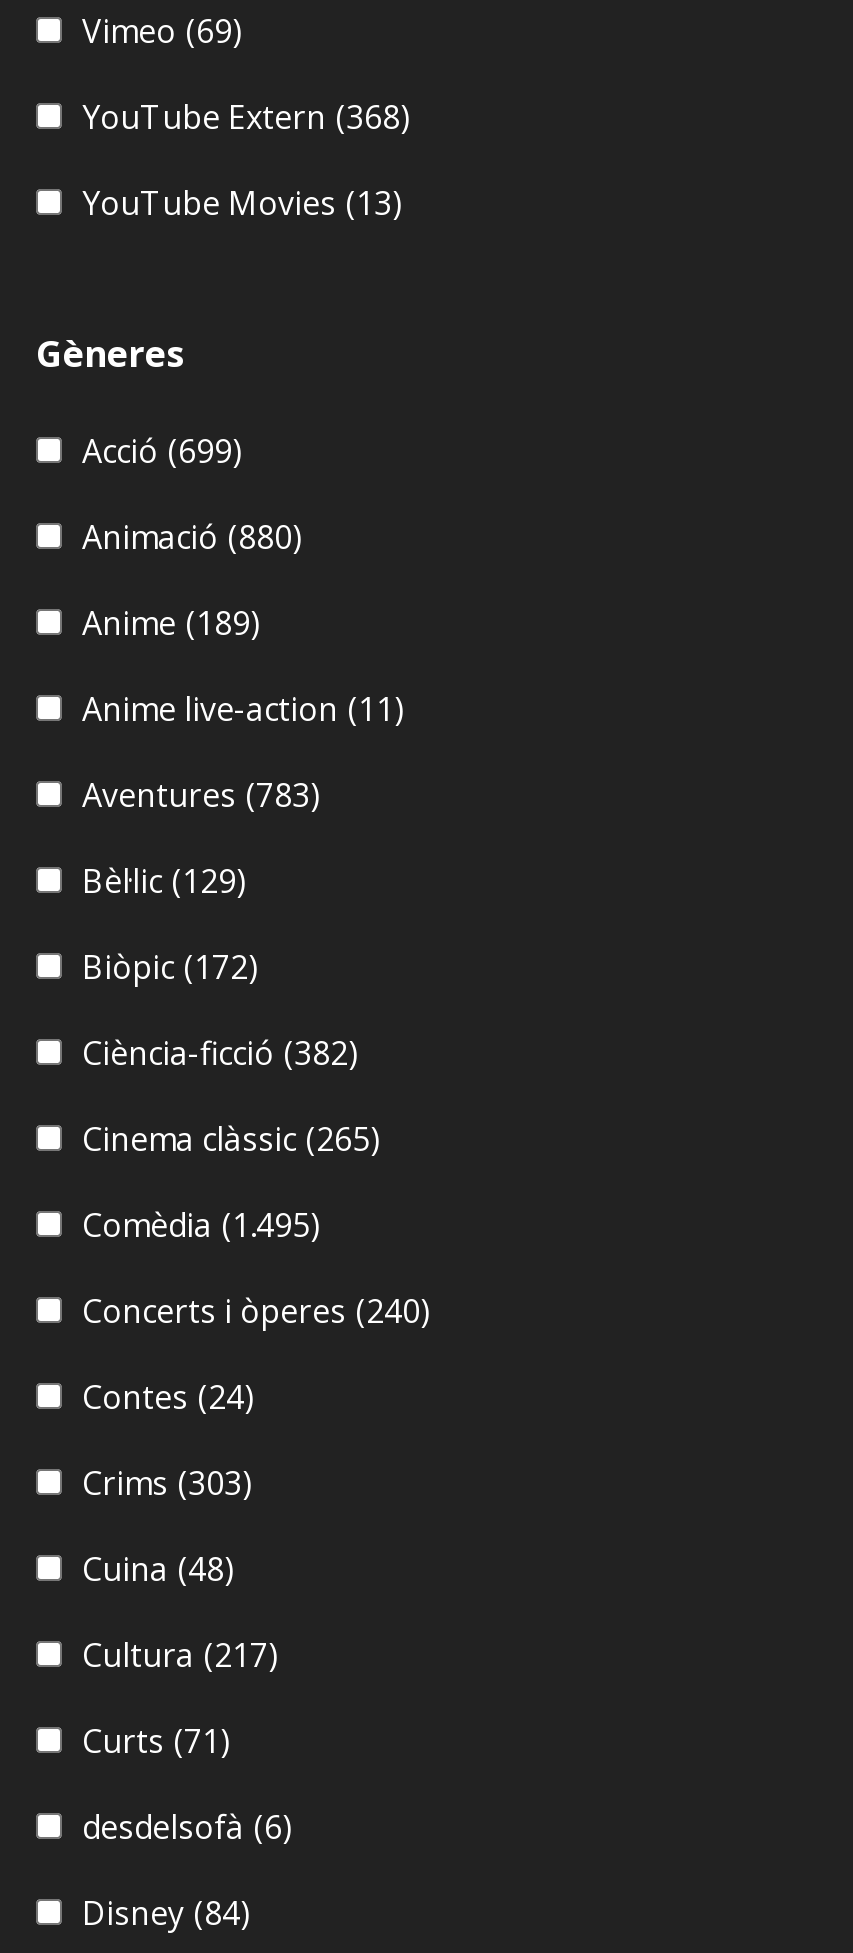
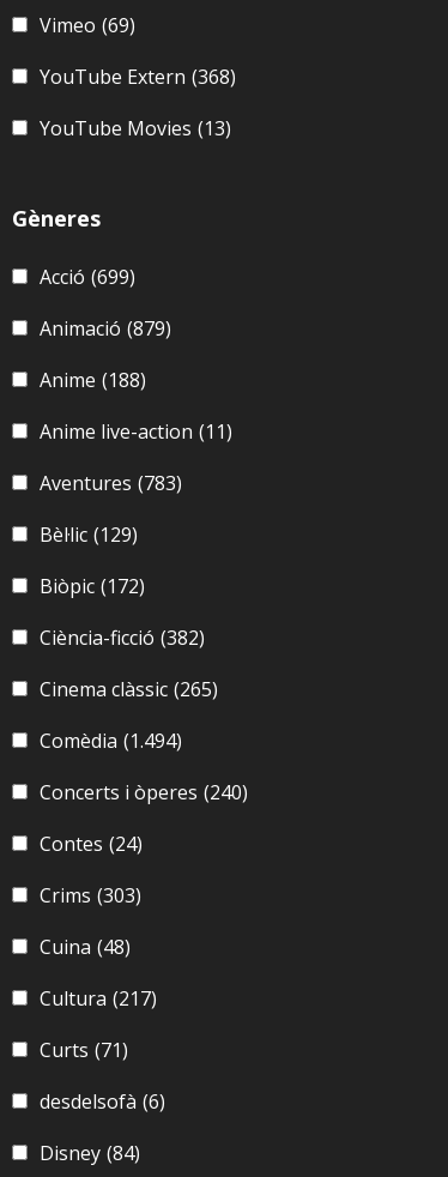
[82,514,302,558] Animació (880) -> [40,315,171,341] Animació (879)
[82,600,260,644] Anime (189) -> [40,366,146,393] Anime (188)
[82,1202,320,1246] Comèdia (1.495) -> [40,727,182,753] Comèdia (1.494)

